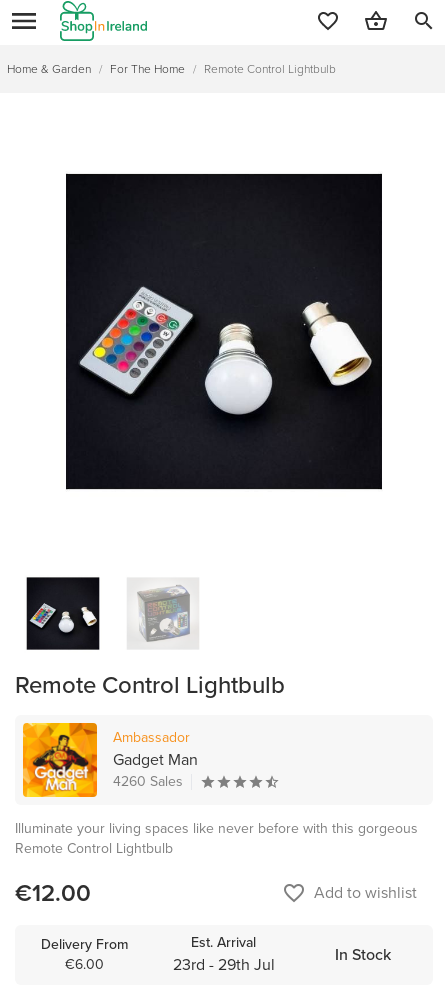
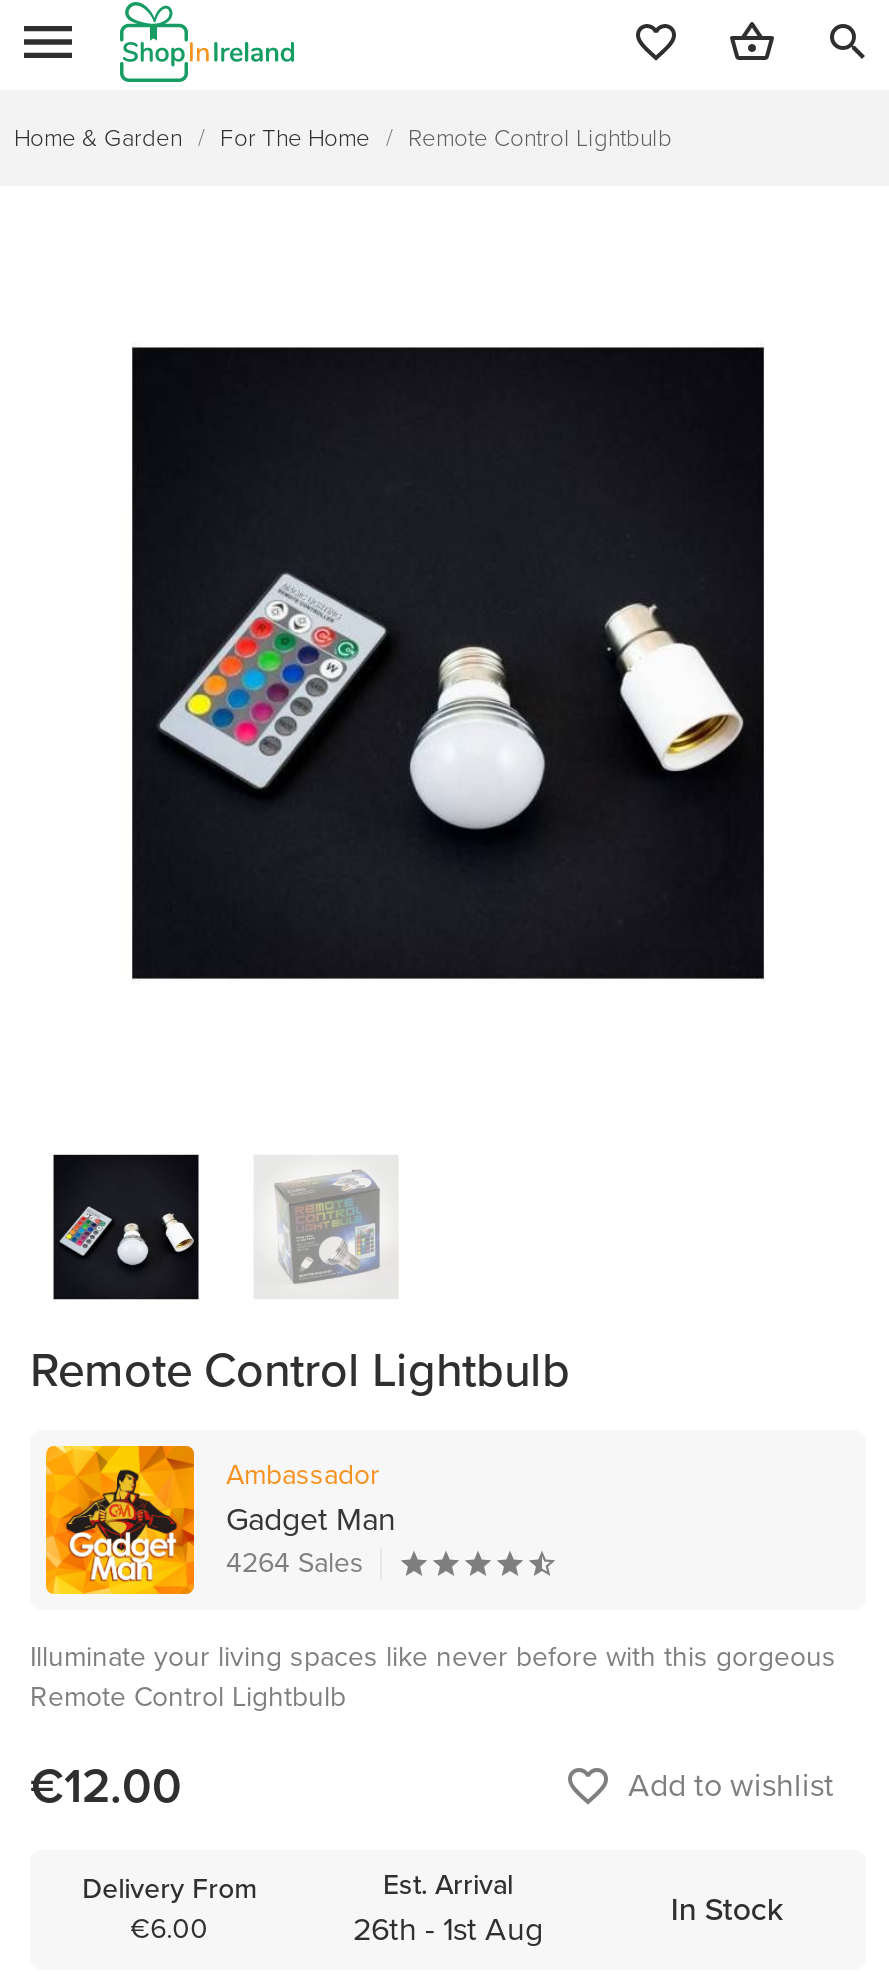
[113,771,183,792] 4260 Sales -> [226,1543,364,1585] 4264 Sales
[173,953,275,976] 23rd - 29th Jul -> [353,1907,543,1953] 26th - 1st Aug

